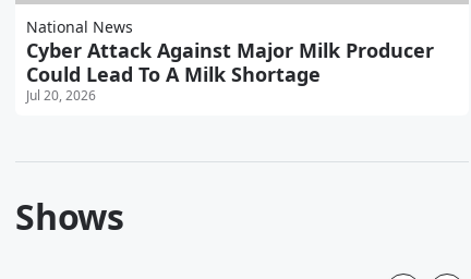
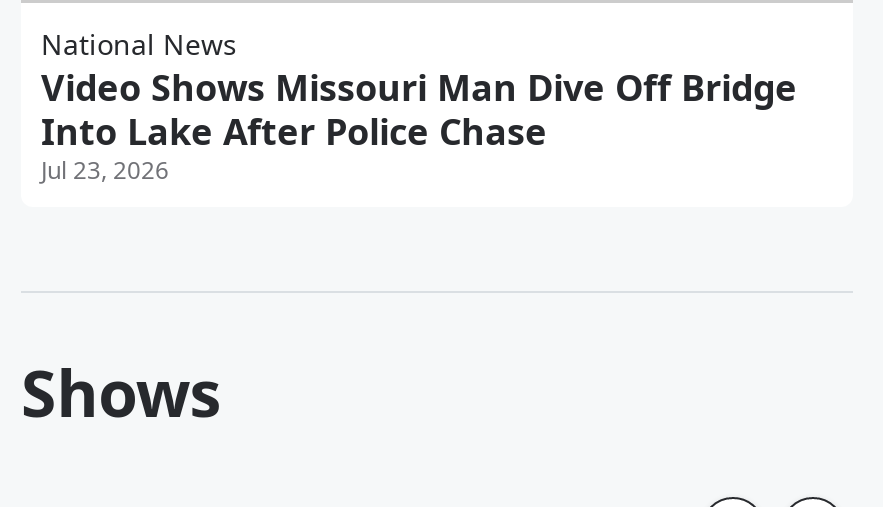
[26,37,434,105] Cyber Attack Against Major Milk Producer | Could Lead To A Milk Shortage | Jul 20, 2026 -> [41,63,797,187] Video Shows Missouri Man Dive Off Bridge | Into Lake After Police Chase | Jul 23, 2026

